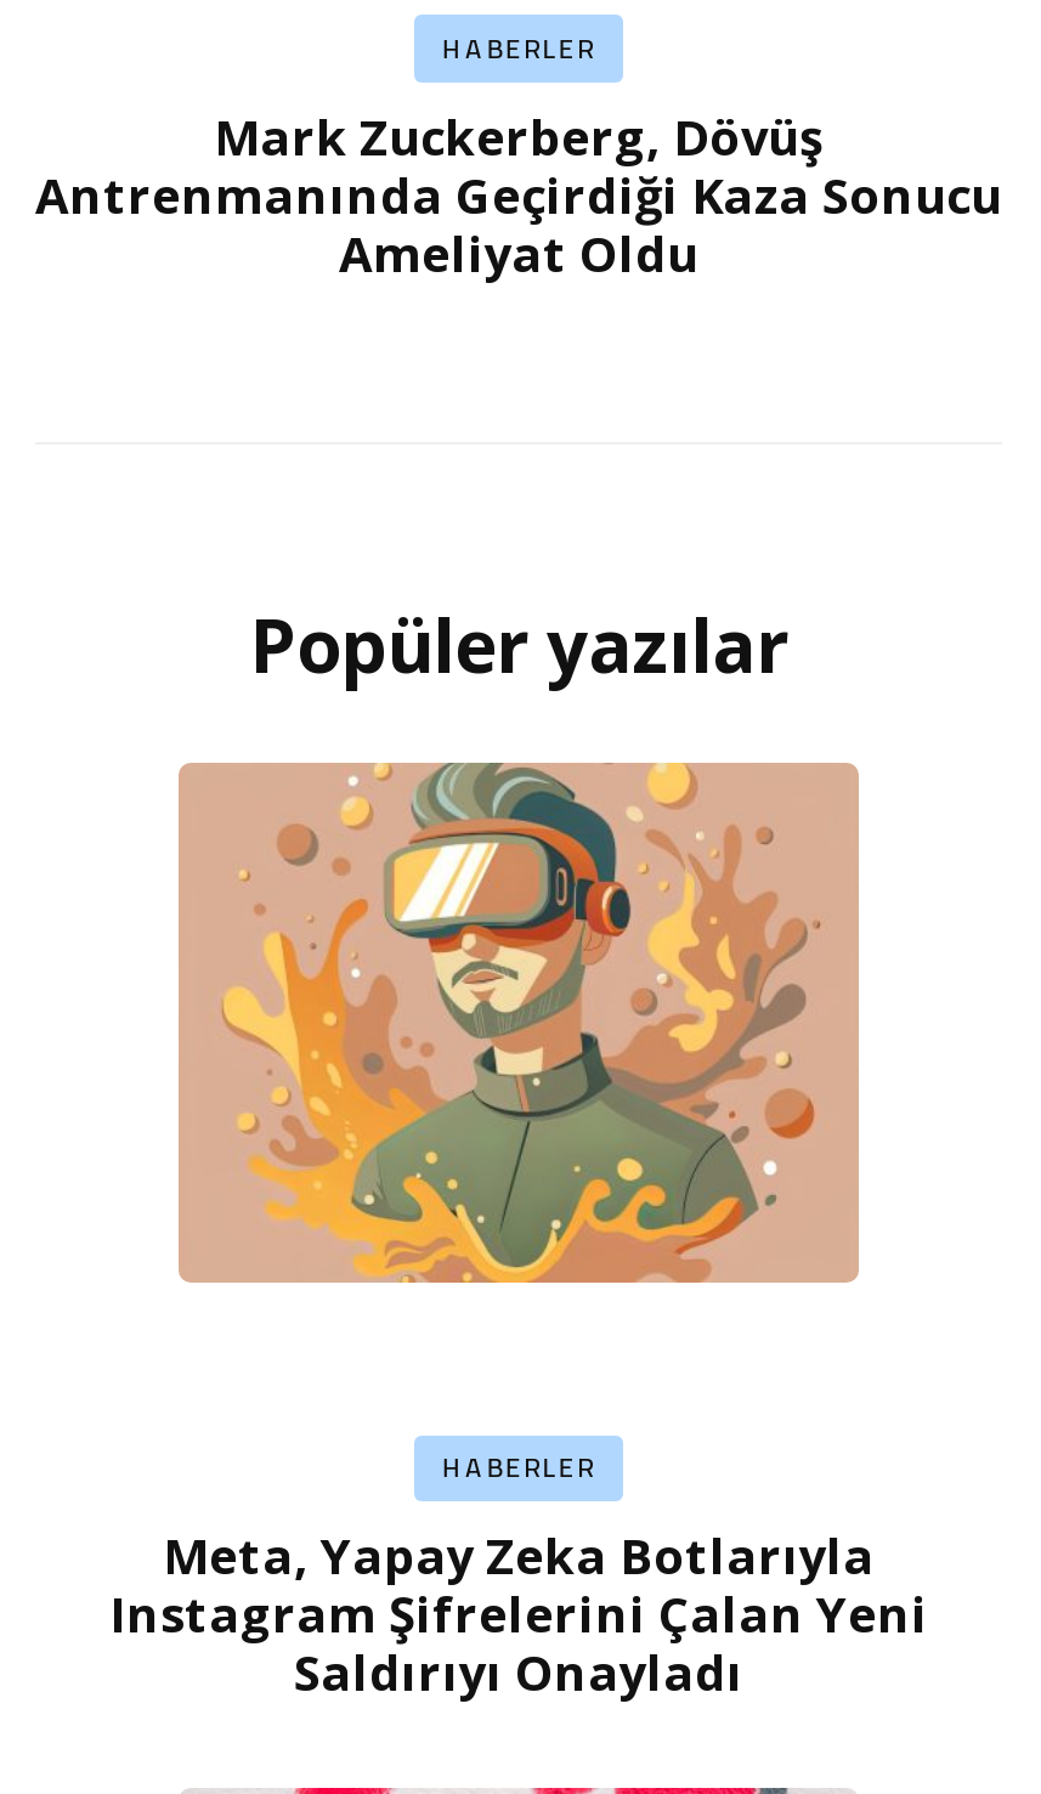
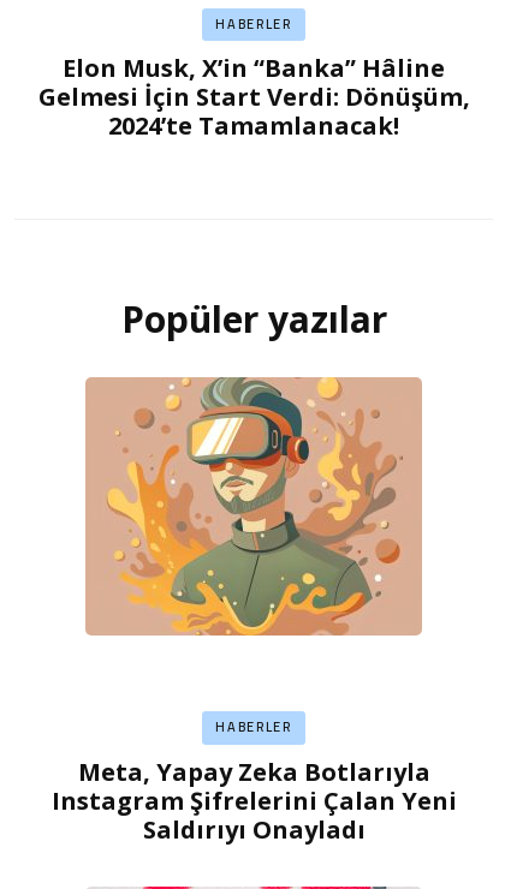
[35,104,1002,287] Mark Zuckerberg, Dövüş | Antrenmanında Geçirdiği Kaza Sonucu | Ameliyat Oldu -> [38,52,470,142] Elon Musk, X’in “Banka” Hâline | Gelmesi İçin Start Verdi: Dönüşüm, | 2024’te Tamamlanacak!

